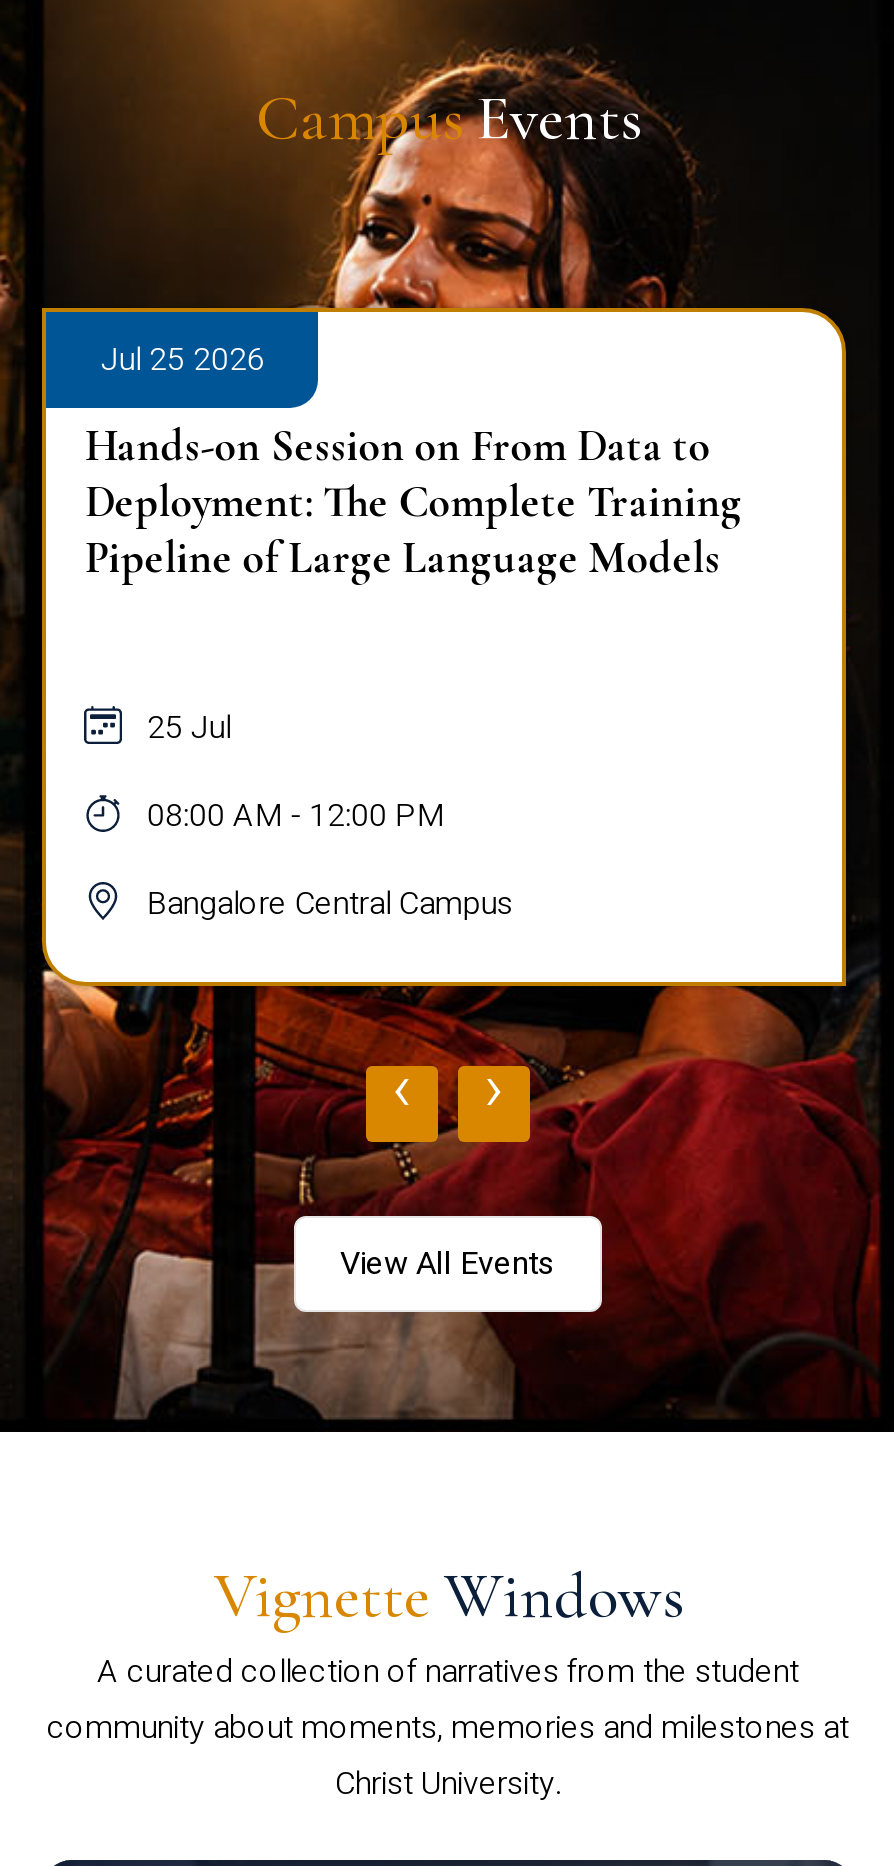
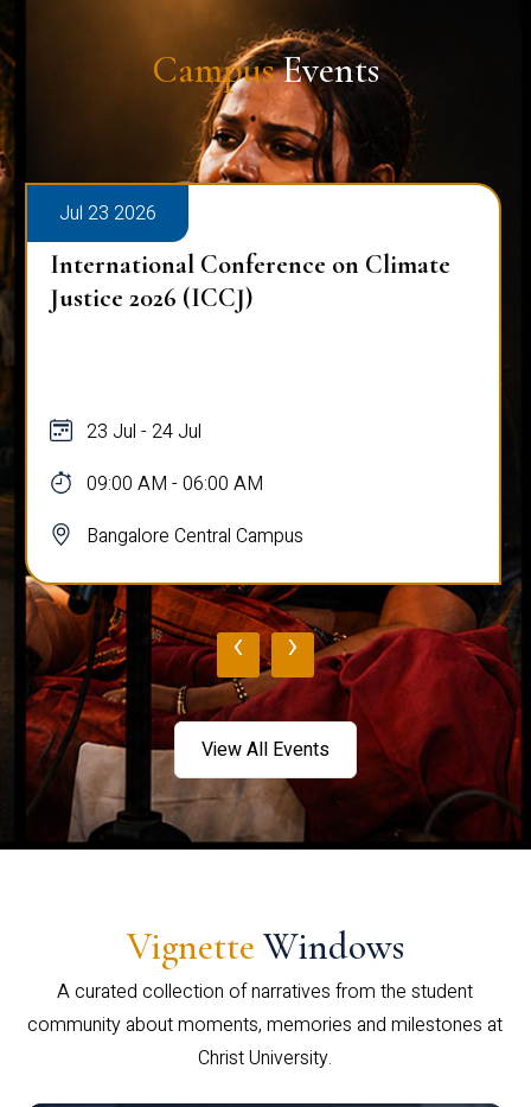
[101,335,265,383] Jul 25 2026 -> [60,199,157,227] Jul 23 2026
[85,419,743,583] Hands-on Session on From Data to | Deployment: The Complete Training | Pipeline of Large Language Models -> [50,249,451,313] International Conference on Climate | Justice 2026 (ICCJ)
[147,703,231,751] 25 Jul -> [87,417,202,446] 23 Jul - 24 Jul
[147,791,445,839] 08:00 AM - 12:00 PM -> [87,469,263,498] 09:00 AM - 06:00 AM

